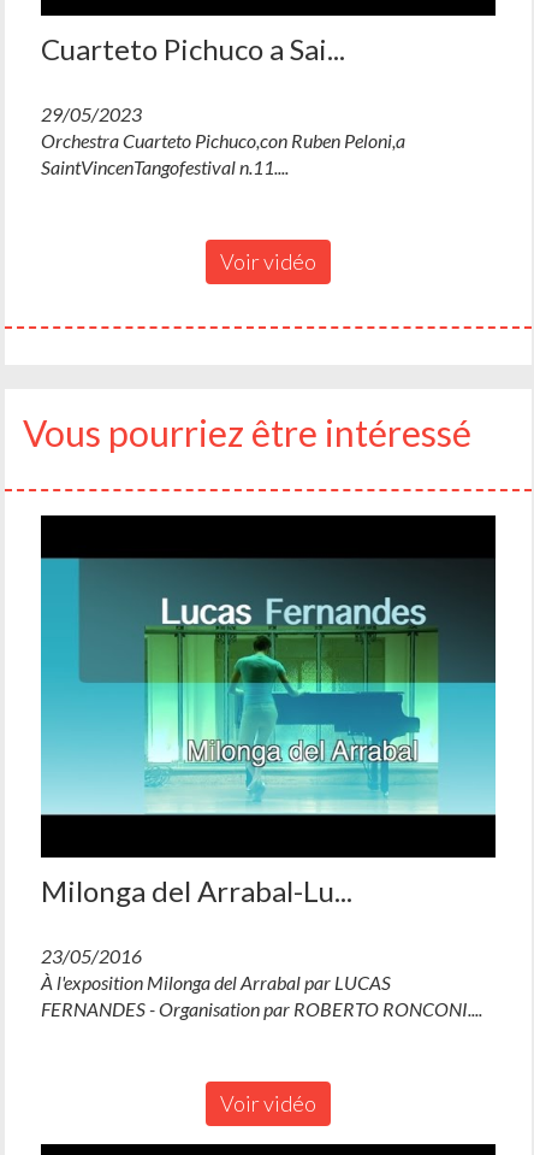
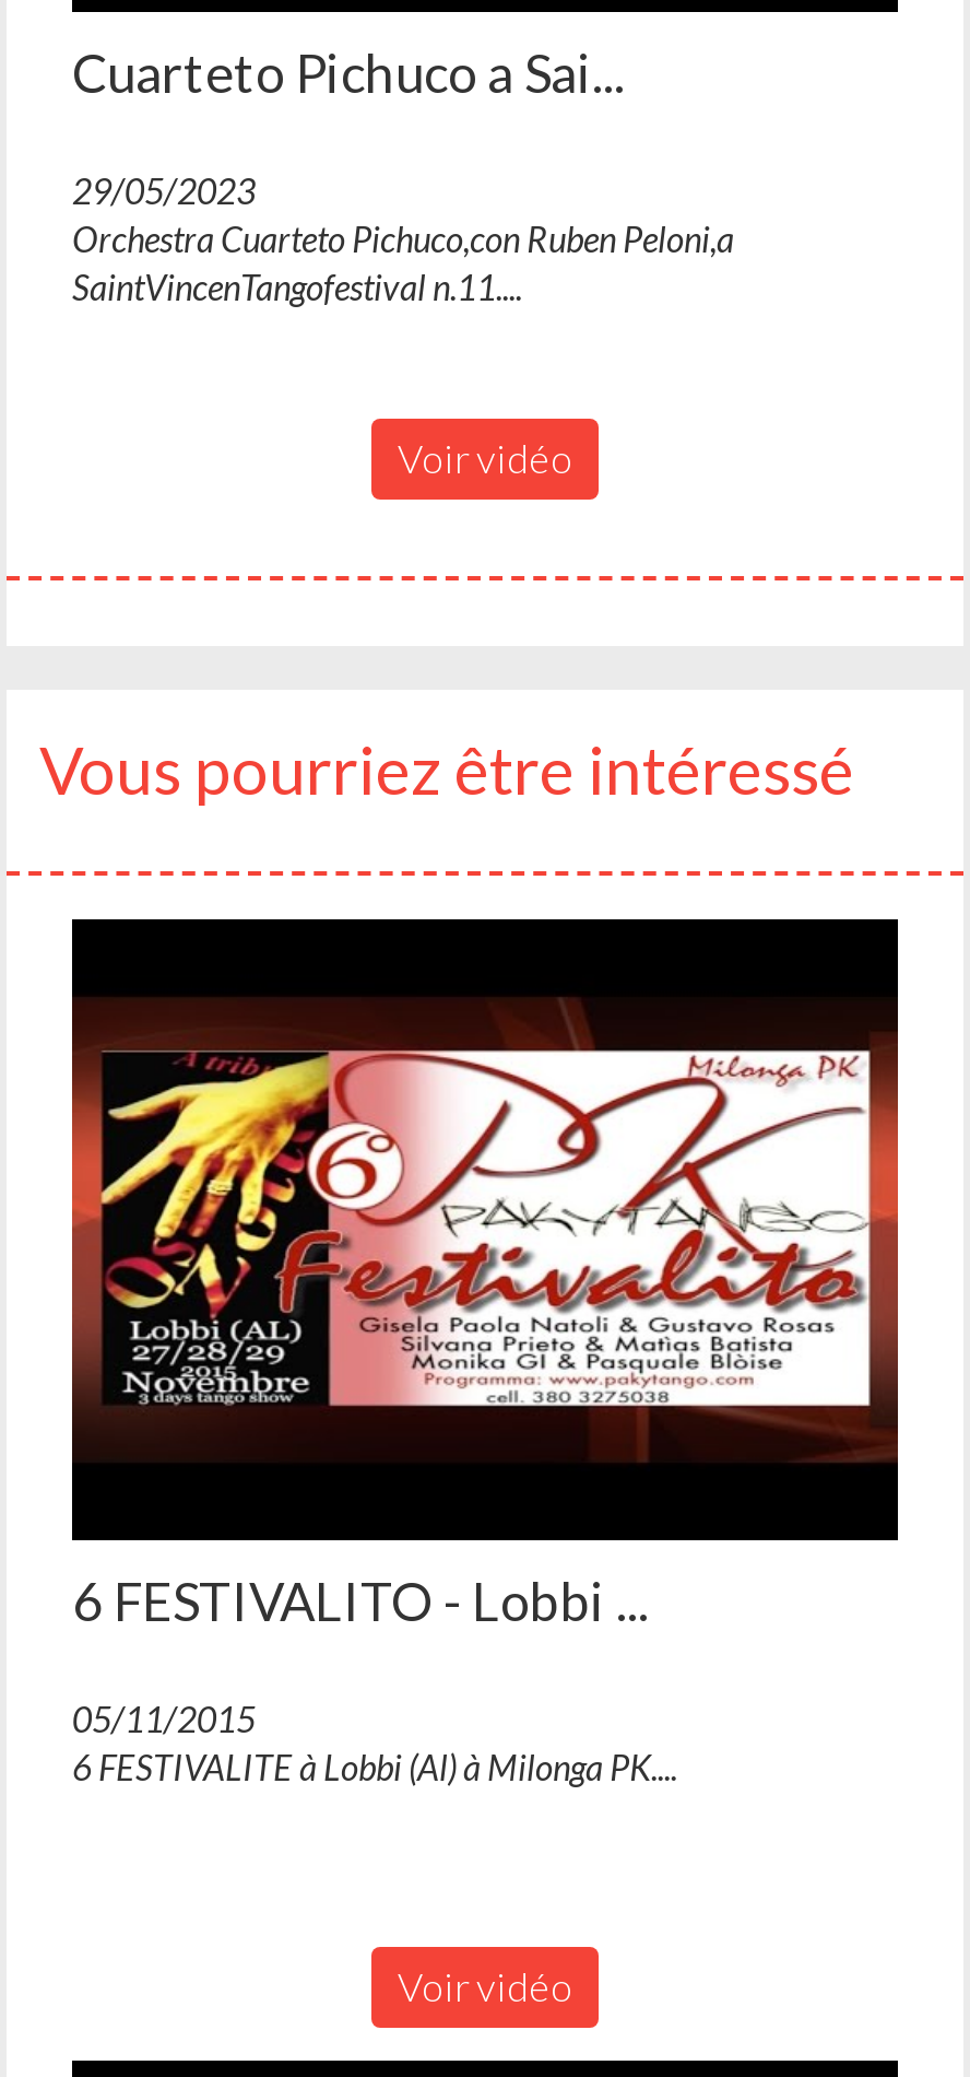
[40,556,497,817] [image] -> [70,996,900,1464] [image]
[41,873,352,908] Milonga del Arrabal-Lu... -> [72,1568,649,1632] 6 FESTIVALITO - Lobbi ...
[41,944,482,1020] 23/05/2016 | À l'exposition Milonga del Arrabal par LUCAS | FERNANDES - Organisation par ROBERTO RONCONI.... -> [72,1697,677,1787] 05/11/2015 | 6 FESTIVALITE à Lobbi (Al) à Milonga PK....

